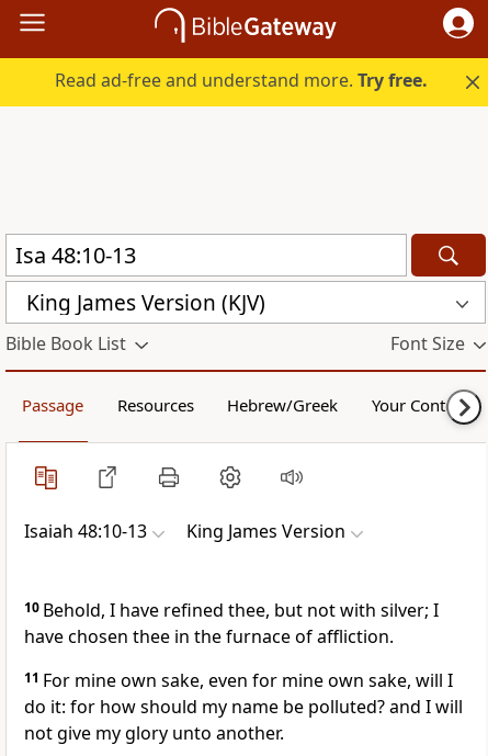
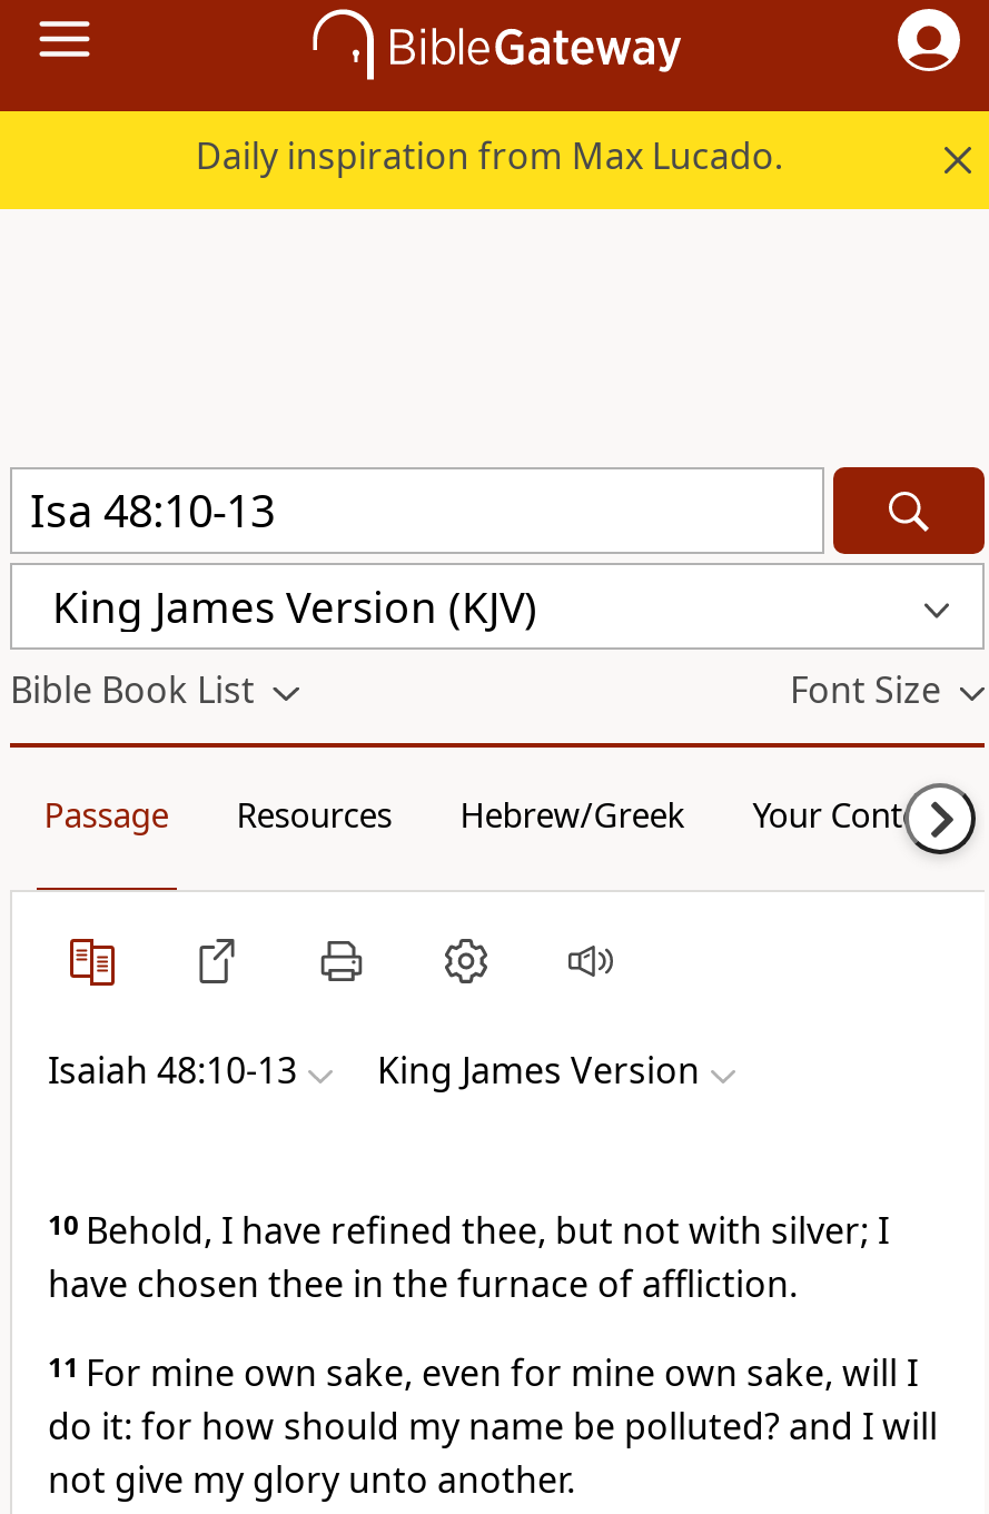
[55,68,428,92] Read ad-free and understand more. Try free. -> [196,131,783,180] Daily inspiration from Max Lucado.

